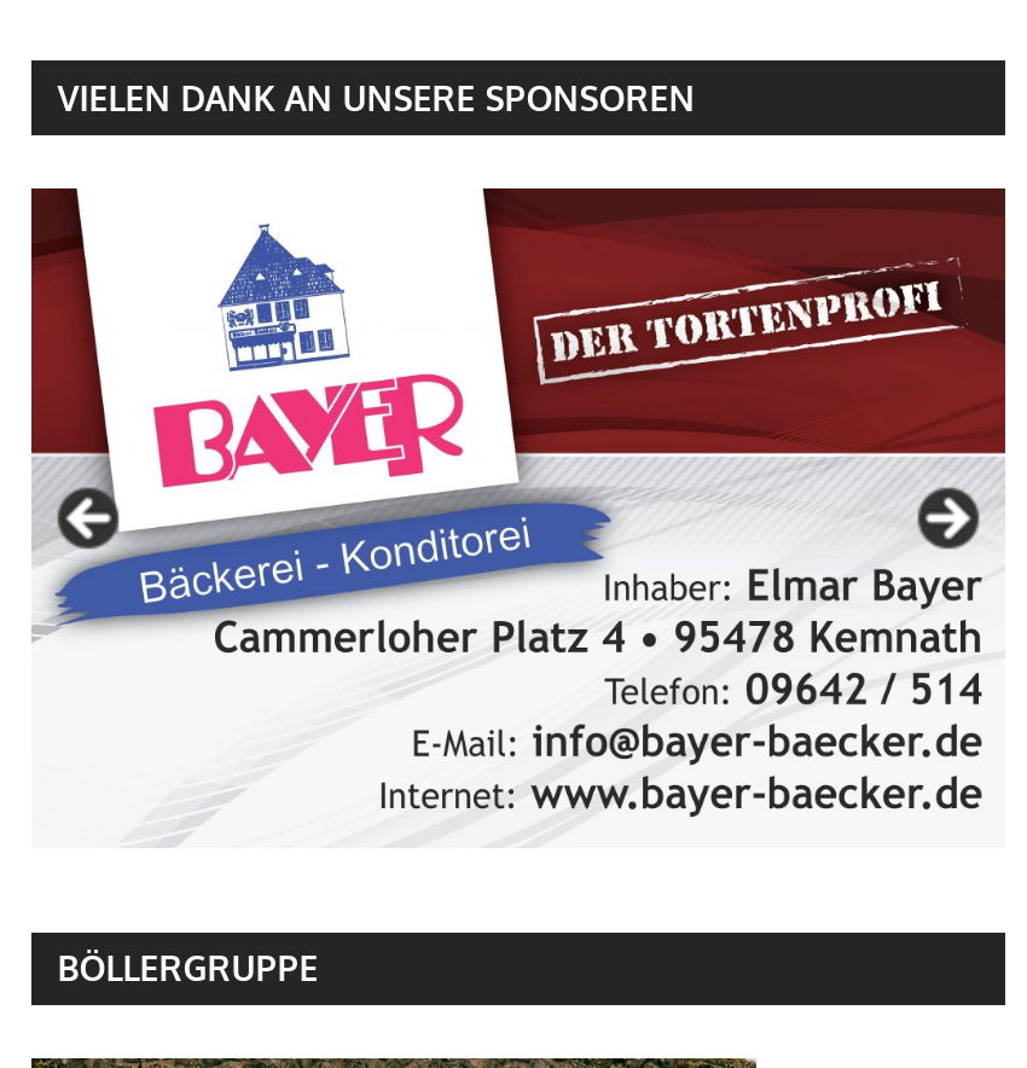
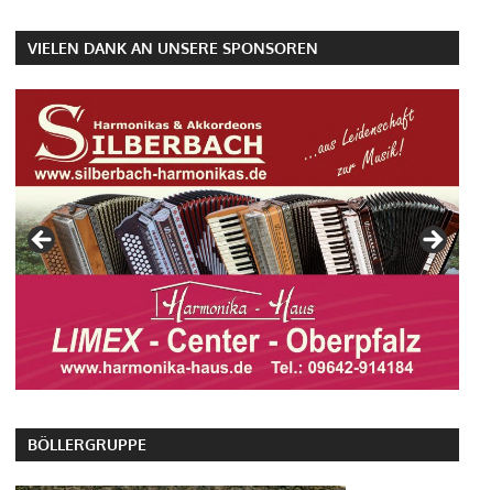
[29,186,1008,848] [image] -> [14,88,460,391] [image]

